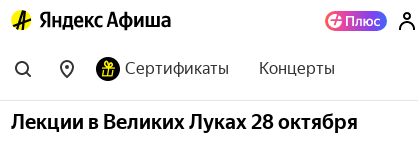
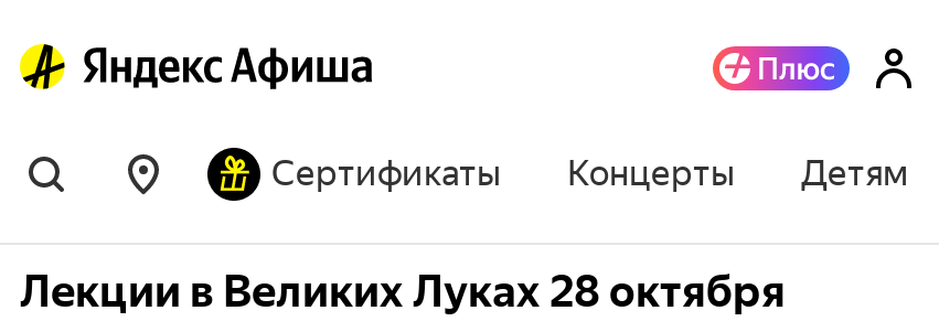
none -> [801,152,909,194] Детям

